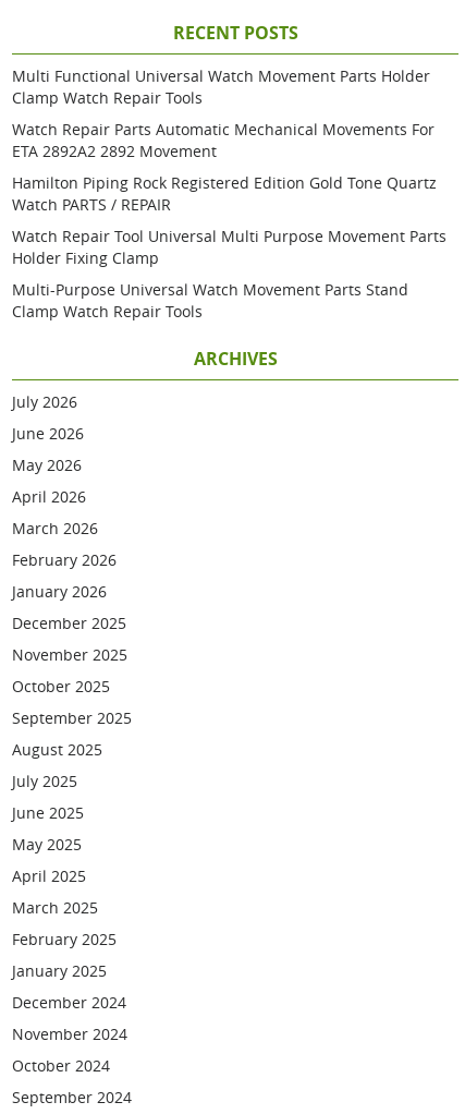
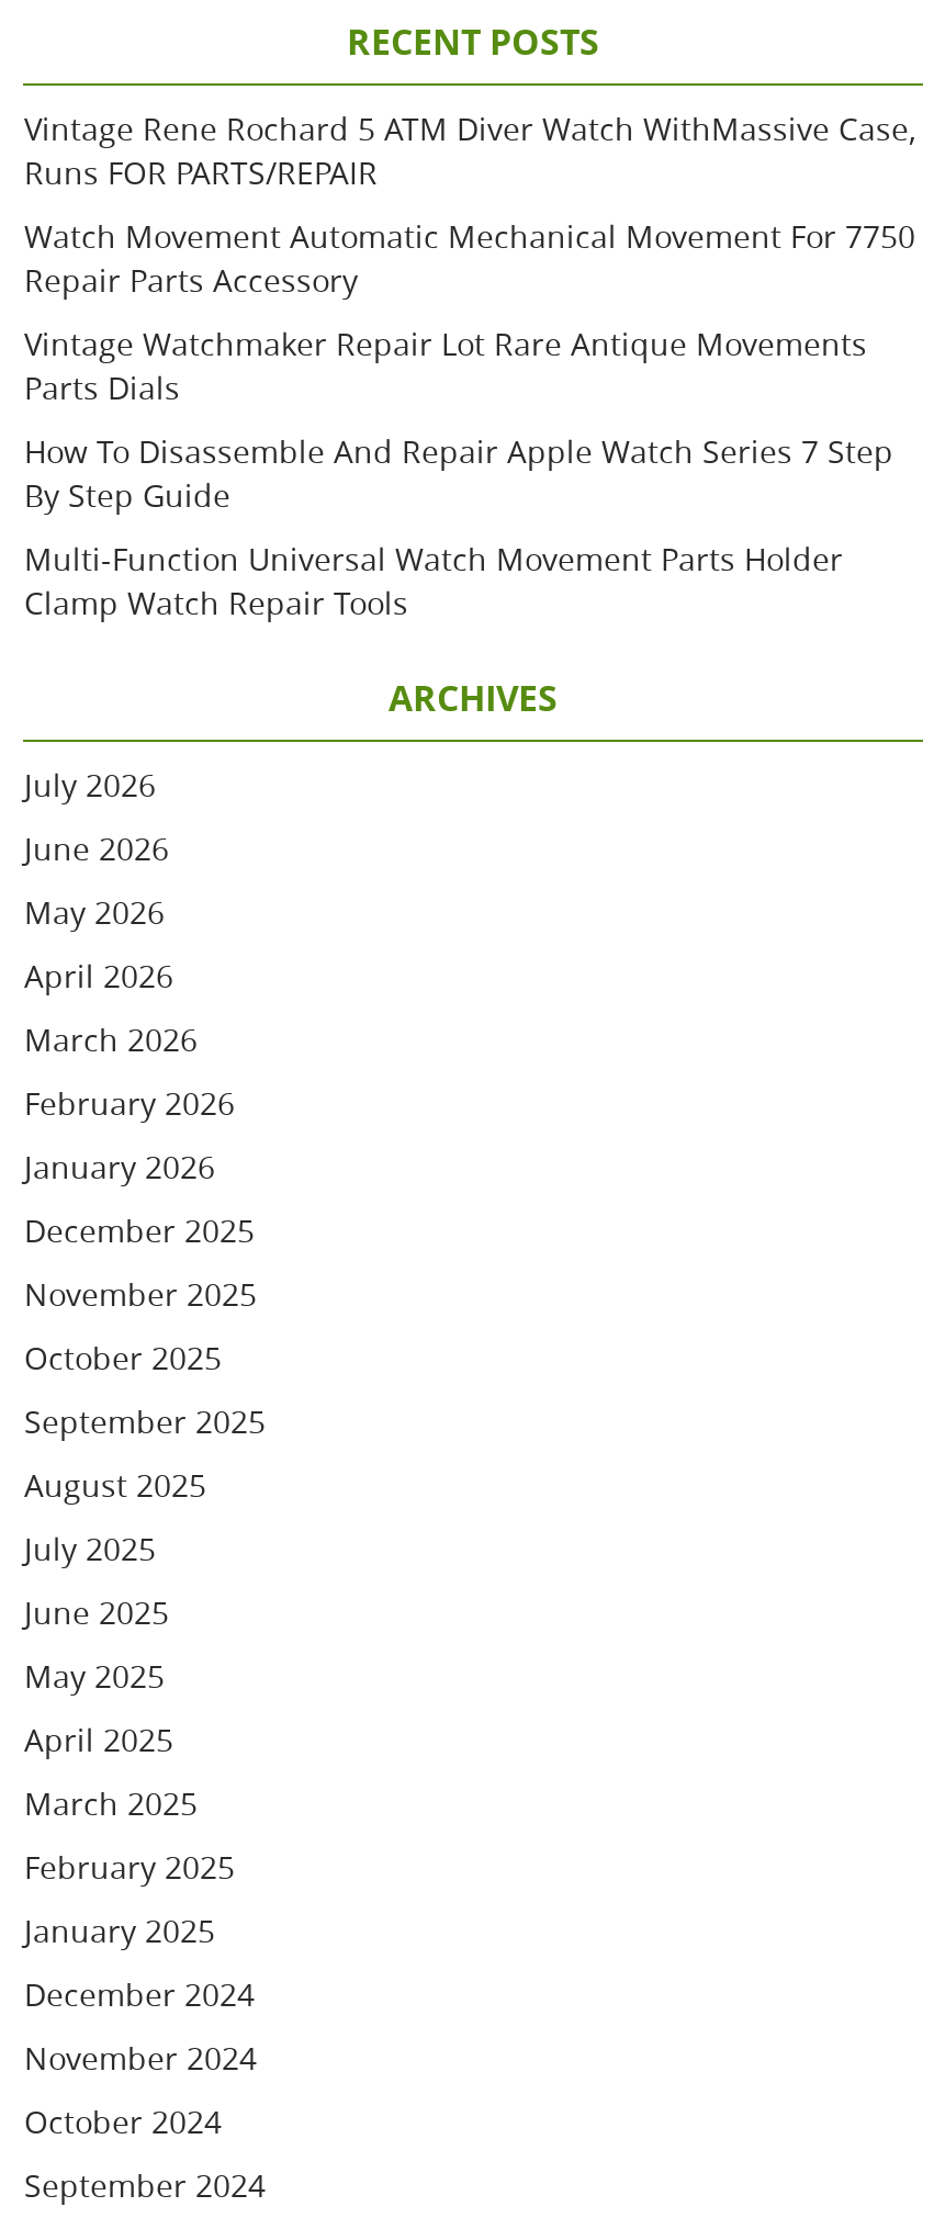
[13,65,431,108] Multi Functional Universal Watch Movement Parts Holder | Clamp Watch Repair Tools -> [24,108,915,193] Vintage Rene Rochard 5 ATM Diver Watch WithMassive Case, | Runs FOR PARTS/REPAIR
[13,119,435,161] Watch Repair Parts Automatic Mechanical Movements For | ETA 2892A2 2892 Movement -> [24,215,915,301] Watch Movement Automatic Mechanical Movement For 7750 | Repair Parts Accessory
[13,172,437,215] Hamilton Piping Rock Registered Edition Gold Tone Quartz | Watch PARTS / REPAIR -> [24,323,867,408] Vintage Watchmaker Repair Lot Rare Antique Movements | Parts Dials
[13,226,447,268] Watch Repair Tool Universal Multi Purpose Movement Parts | Holder Fixing Clamp -> [24,430,893,516] How To Disassemble And Repair Apple Watch Series 7 Step | By Step Guide
[13,279,409,300] Multi-Purpose Universal Watch Movement Parts Stand -> [24,538,843,579] Multi-Function Universal Watch Movement Parts Holder

